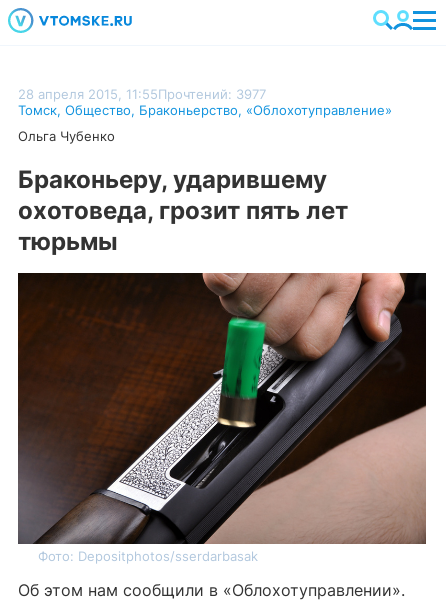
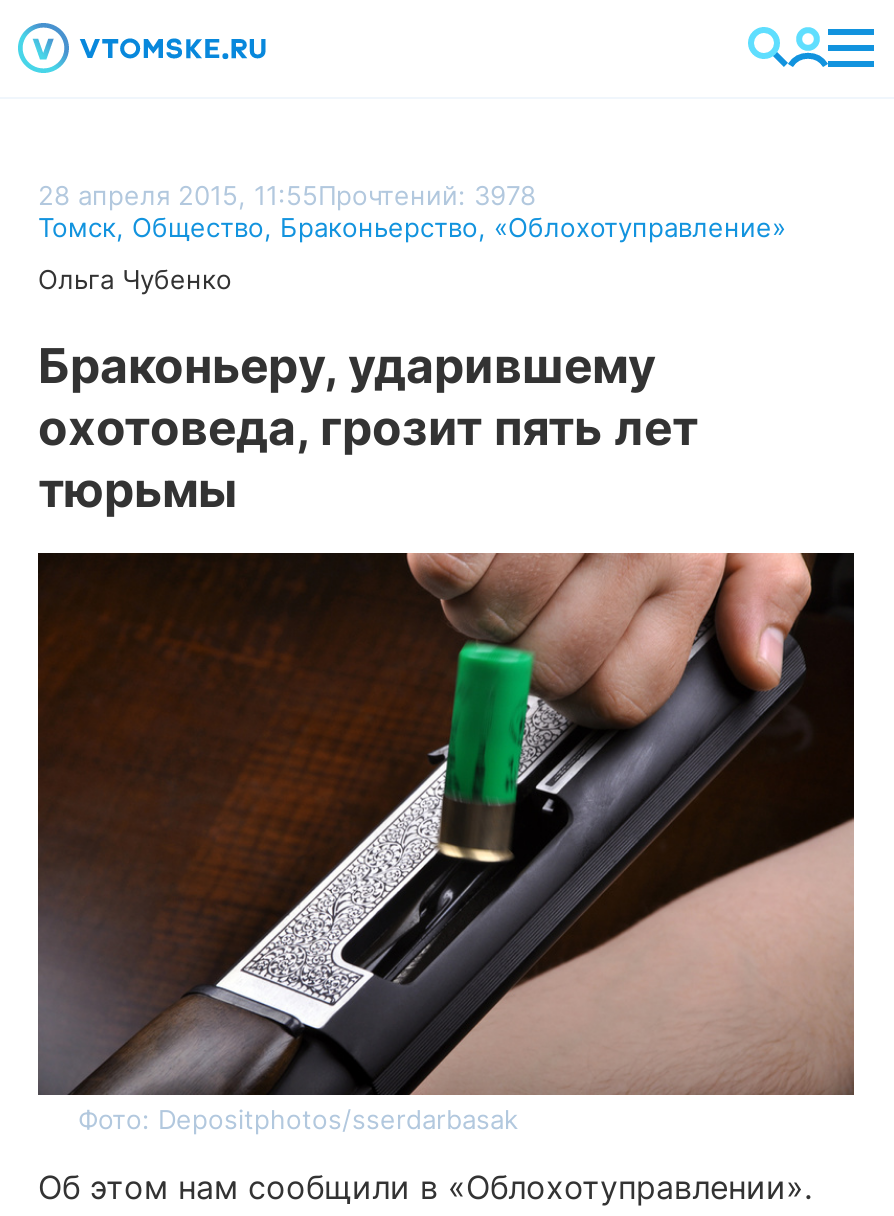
[18,86,266,102] 28 апреля 2015, 11:55Прочтений: 3977 -> [38,179,536,211] 28 апреля 2015, 11:55Прочтений: 3978

